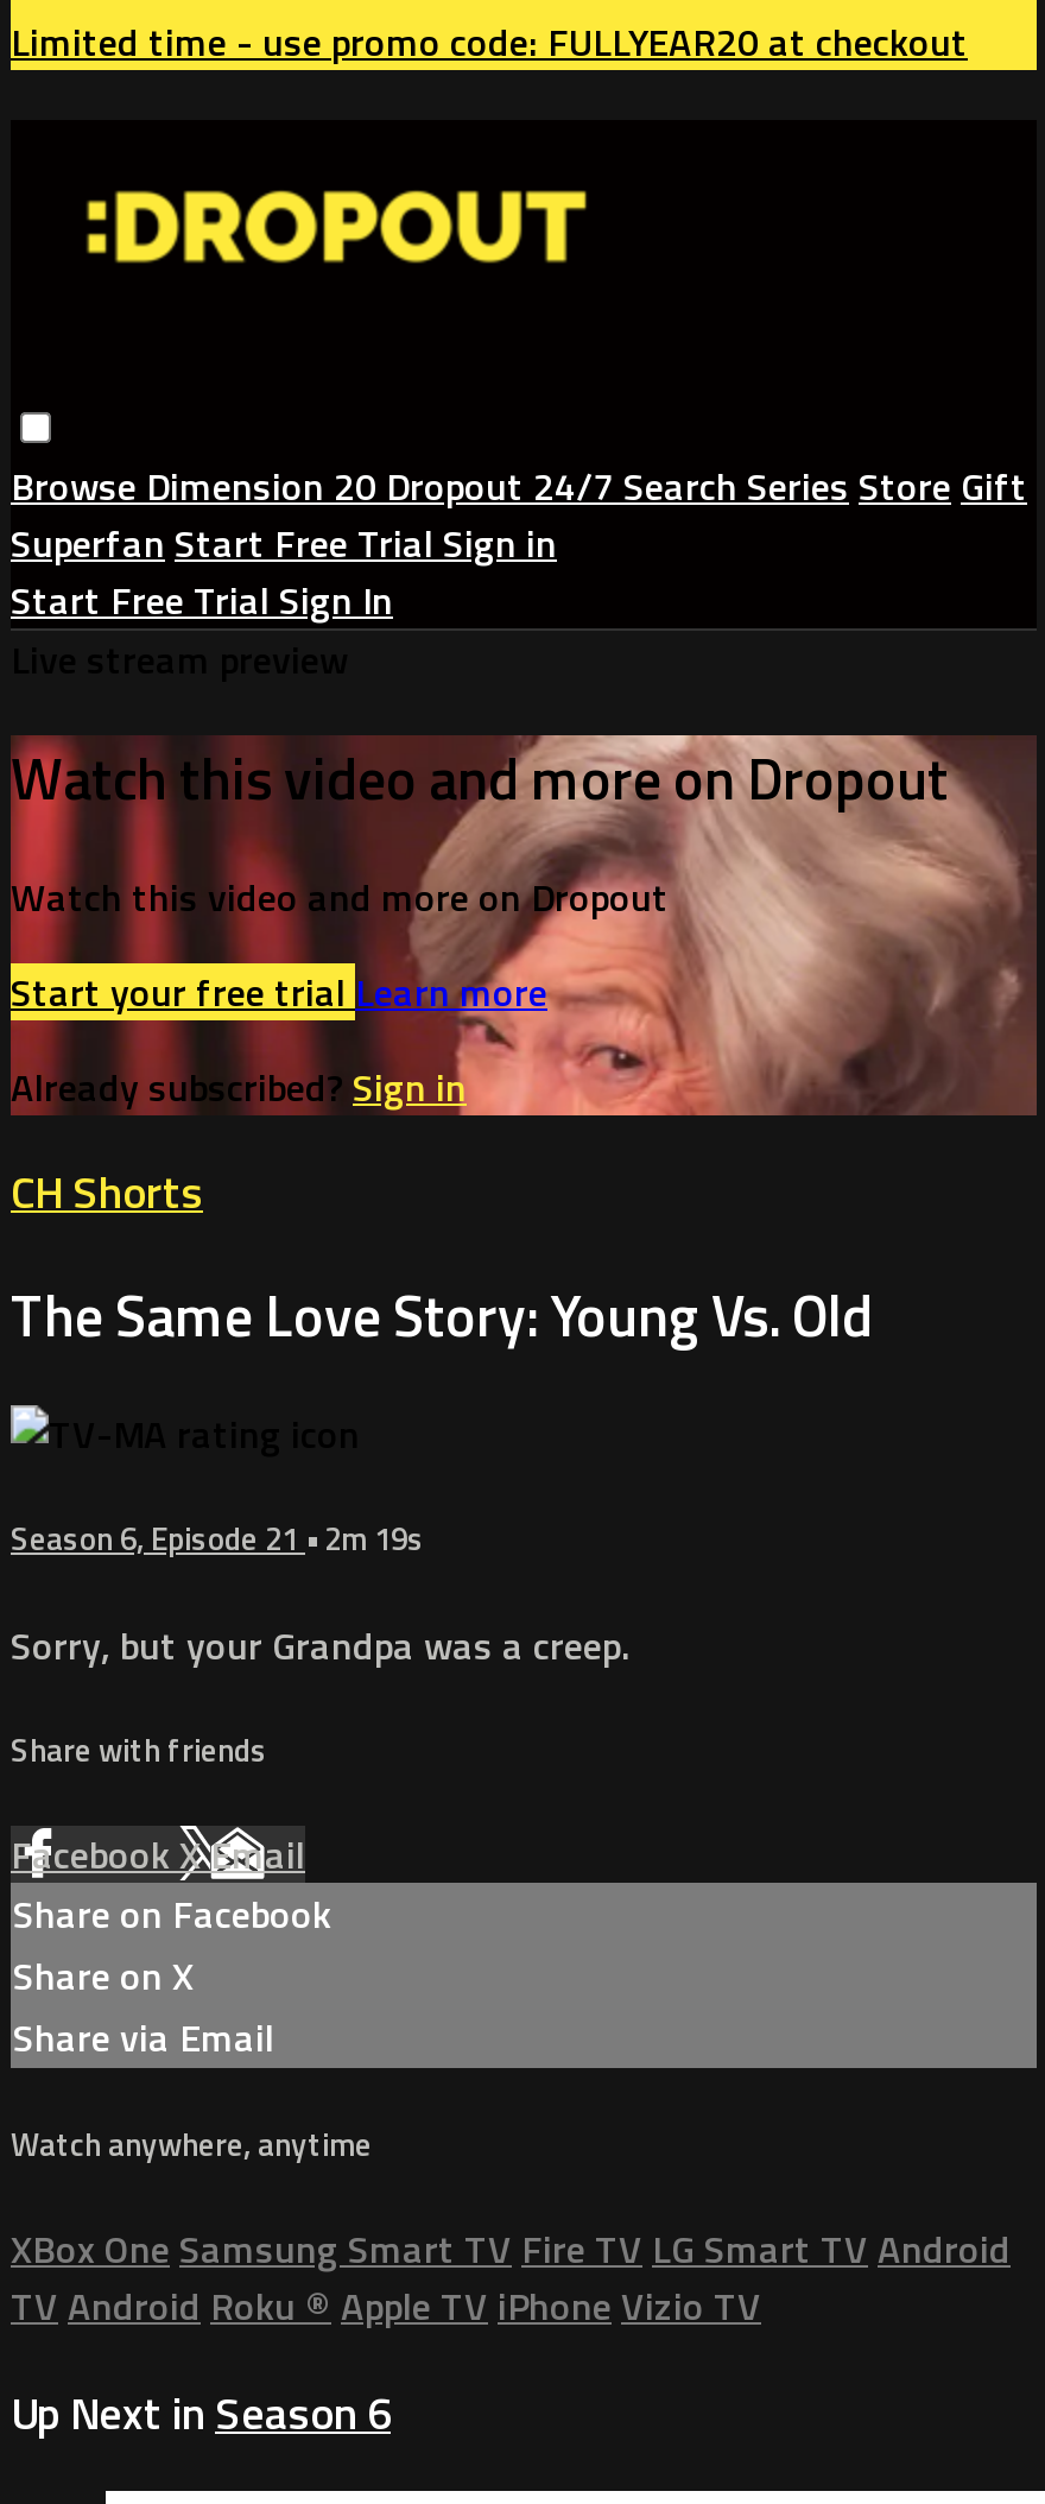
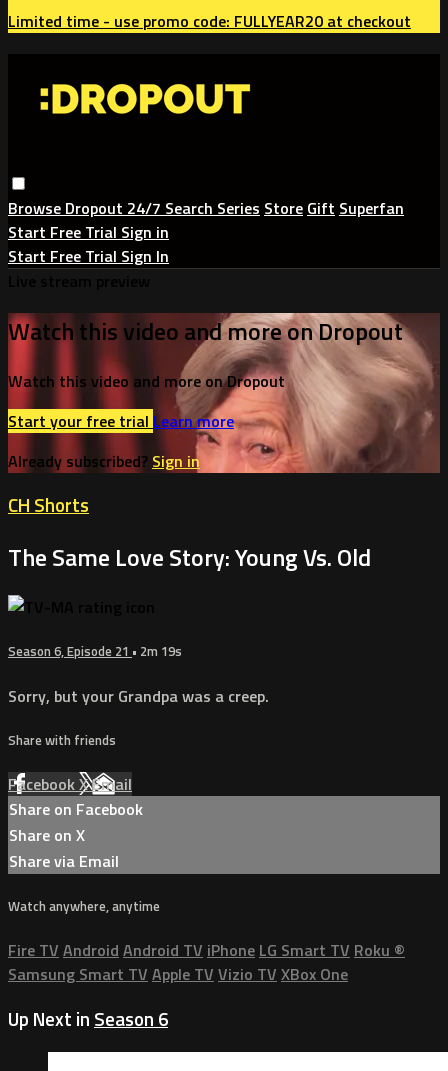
[11,457,1027,571] Browse Dimension 20 Dropout 24/7 Search Series Store Gift | Superfan Start Free Trial Sign in -> [8,196,404,244] Browse Dropout 24/7 Search Series Store Gift Superfan | Start Free Trial Sign in
[11,2221,1011,2335] XBox One Samsung Smart TV Fire TV LG Smart TV Android | TV Android Roku ® Apple TV iPhone Vizio TV -> [8,938,405,986] Fire TV Android Android TV iPhone LG Smart TV Roku ® | Samsung Smart TV Apple TV Vizio TV XBox One

